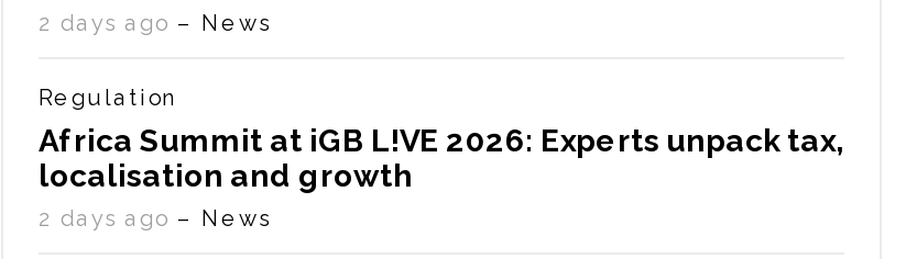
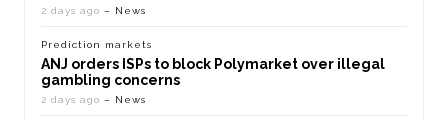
[39,86,844,193] Regulation | Africa Summit at iGB L!VE 2026: Experts unpack tax, | localisation and growth -> [41,39,385,88] Prediction markets | ANJ orders ISPs to block Polymarket over illegal | gambling concerns

